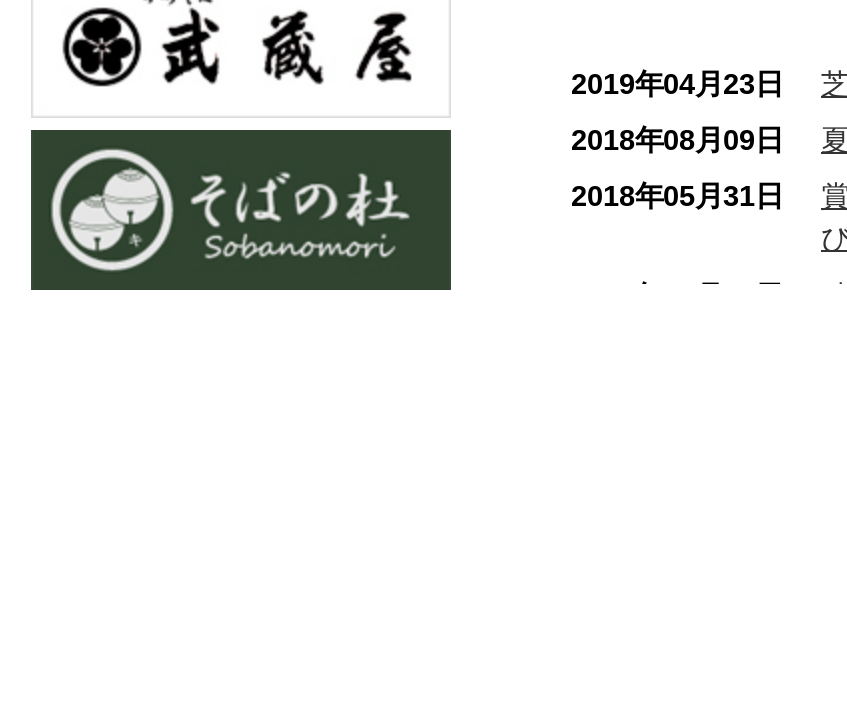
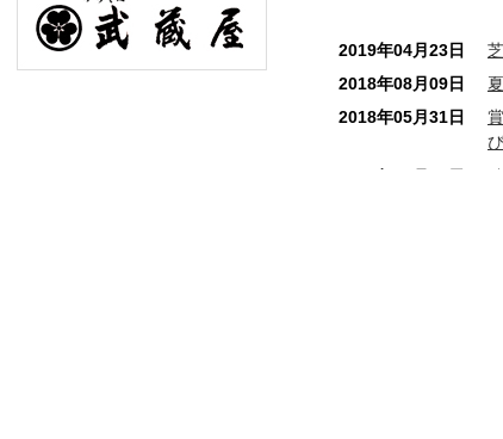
[29,128,453,292] [image] -> none

